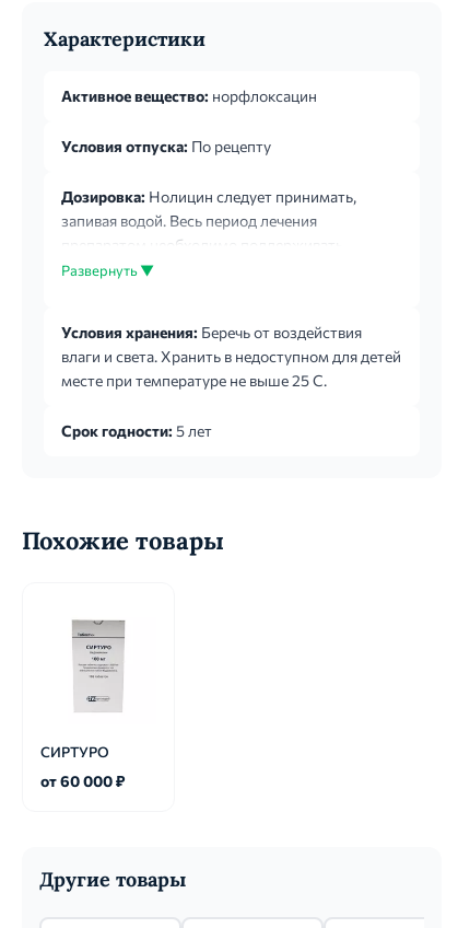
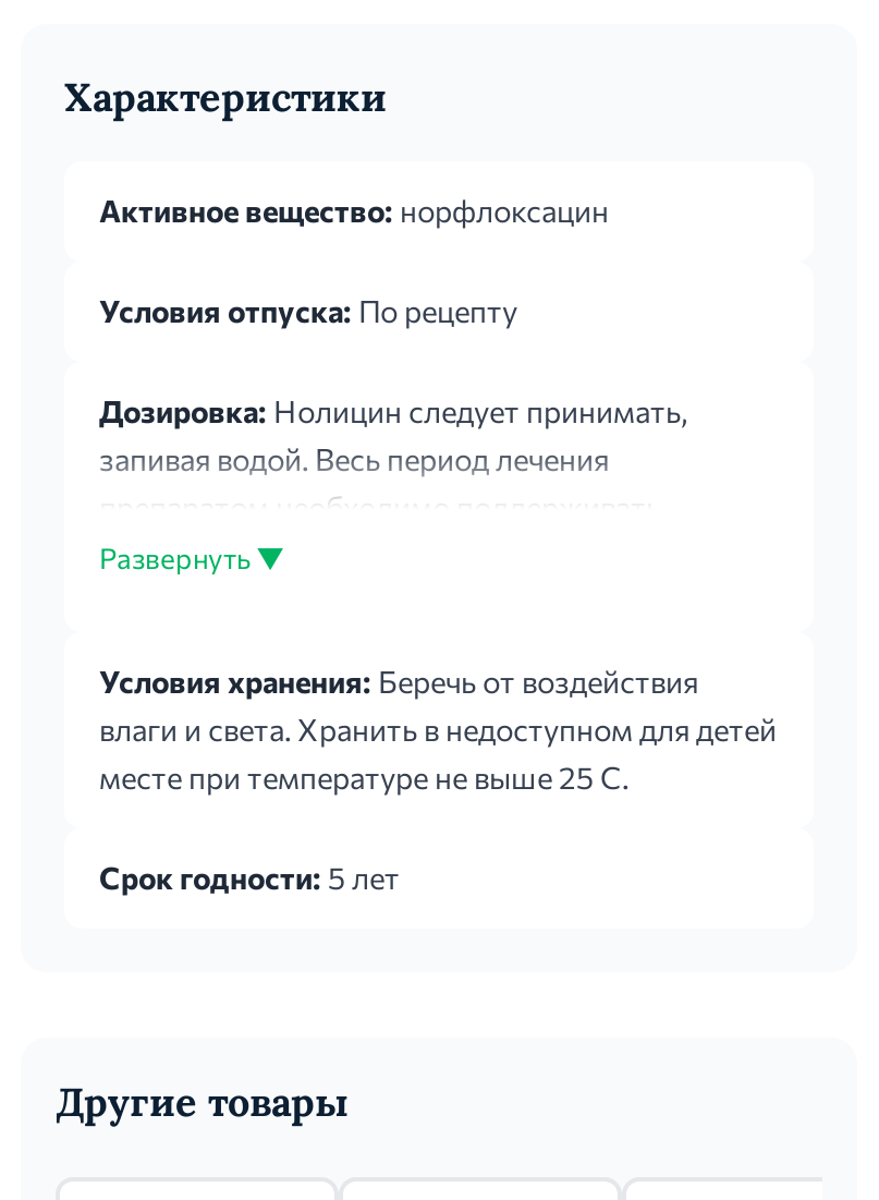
[22,525,224,556] Похожие товары -> none
[40,618,126,790] [image] | СИРТУРО | от 60 000 ₽ -> none

